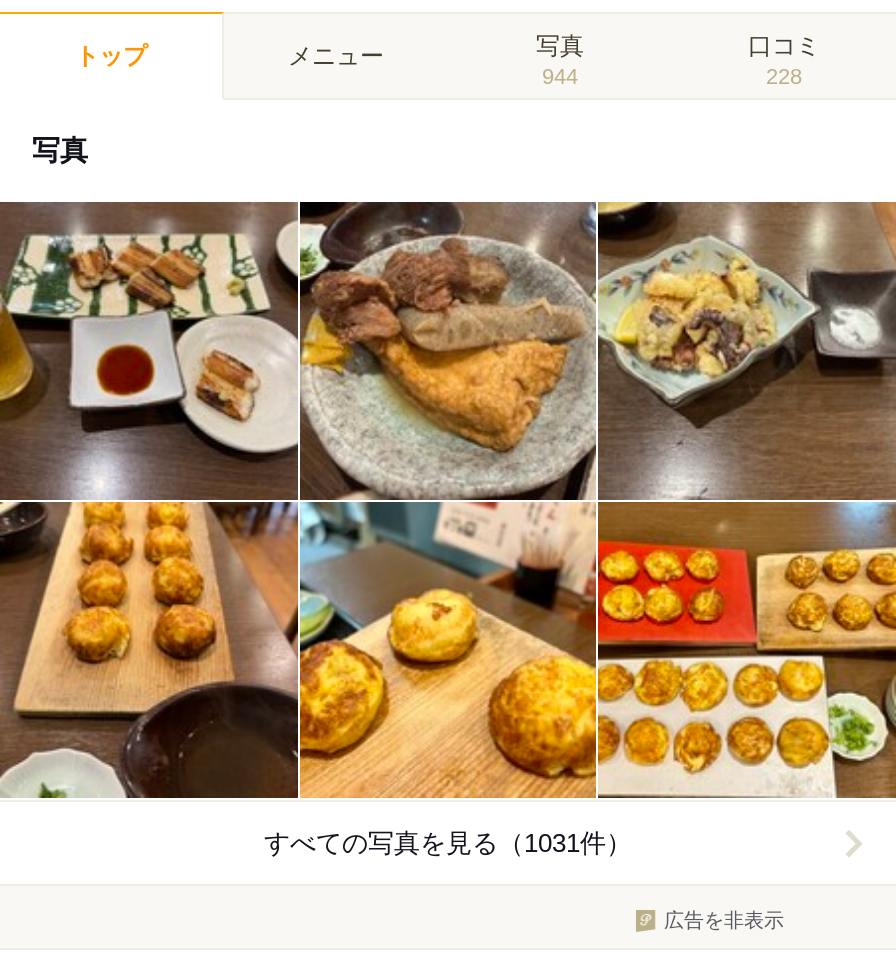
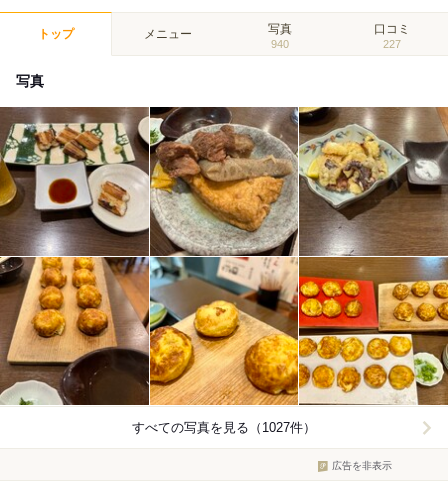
[542,64,578,88] 944 -> [271,38,289,50] 940
[766,64,802,88] 228 -> [383,38,401,50] 227
[264,829,632,859] すべての写真を見る（1031件） -> [132,420,316,435] すべての写真を見る（1027件）

